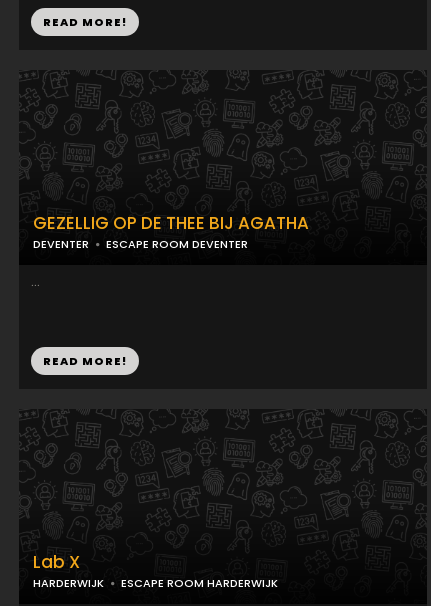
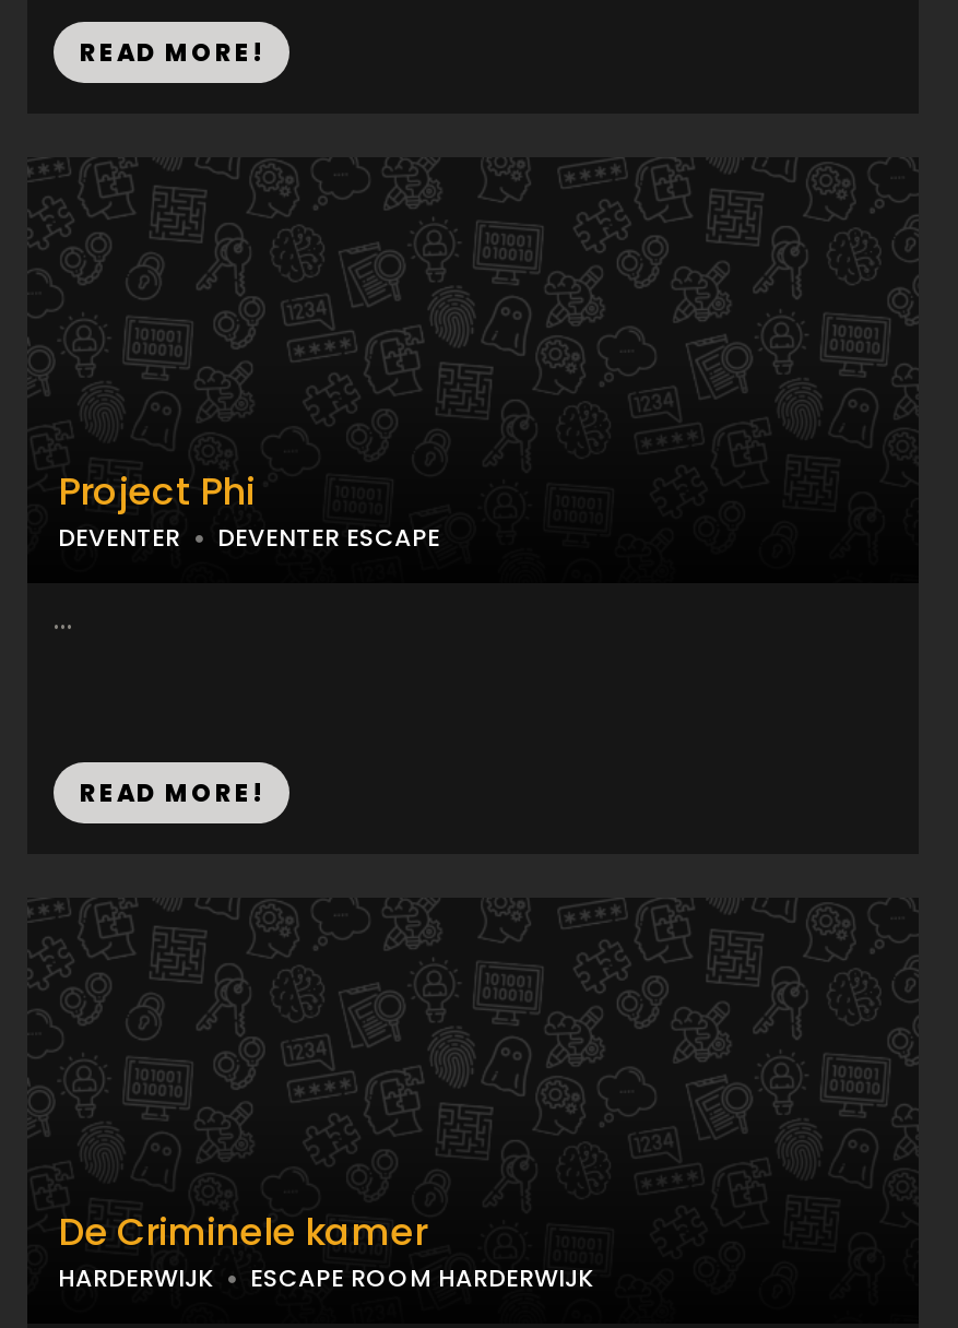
[33,211,309,235] GEZELLIG OP DE THEE BIJ AGATHA -> [58,465,255,518] Project Phi
[106,236,248,252] ESCAPE ROOM DEVENTER -> [217,520,440,555] DEVENTER ESCAPE
[33,550,80,574] Lab X -> [58,1206,427,1258] De Criminele kamer

